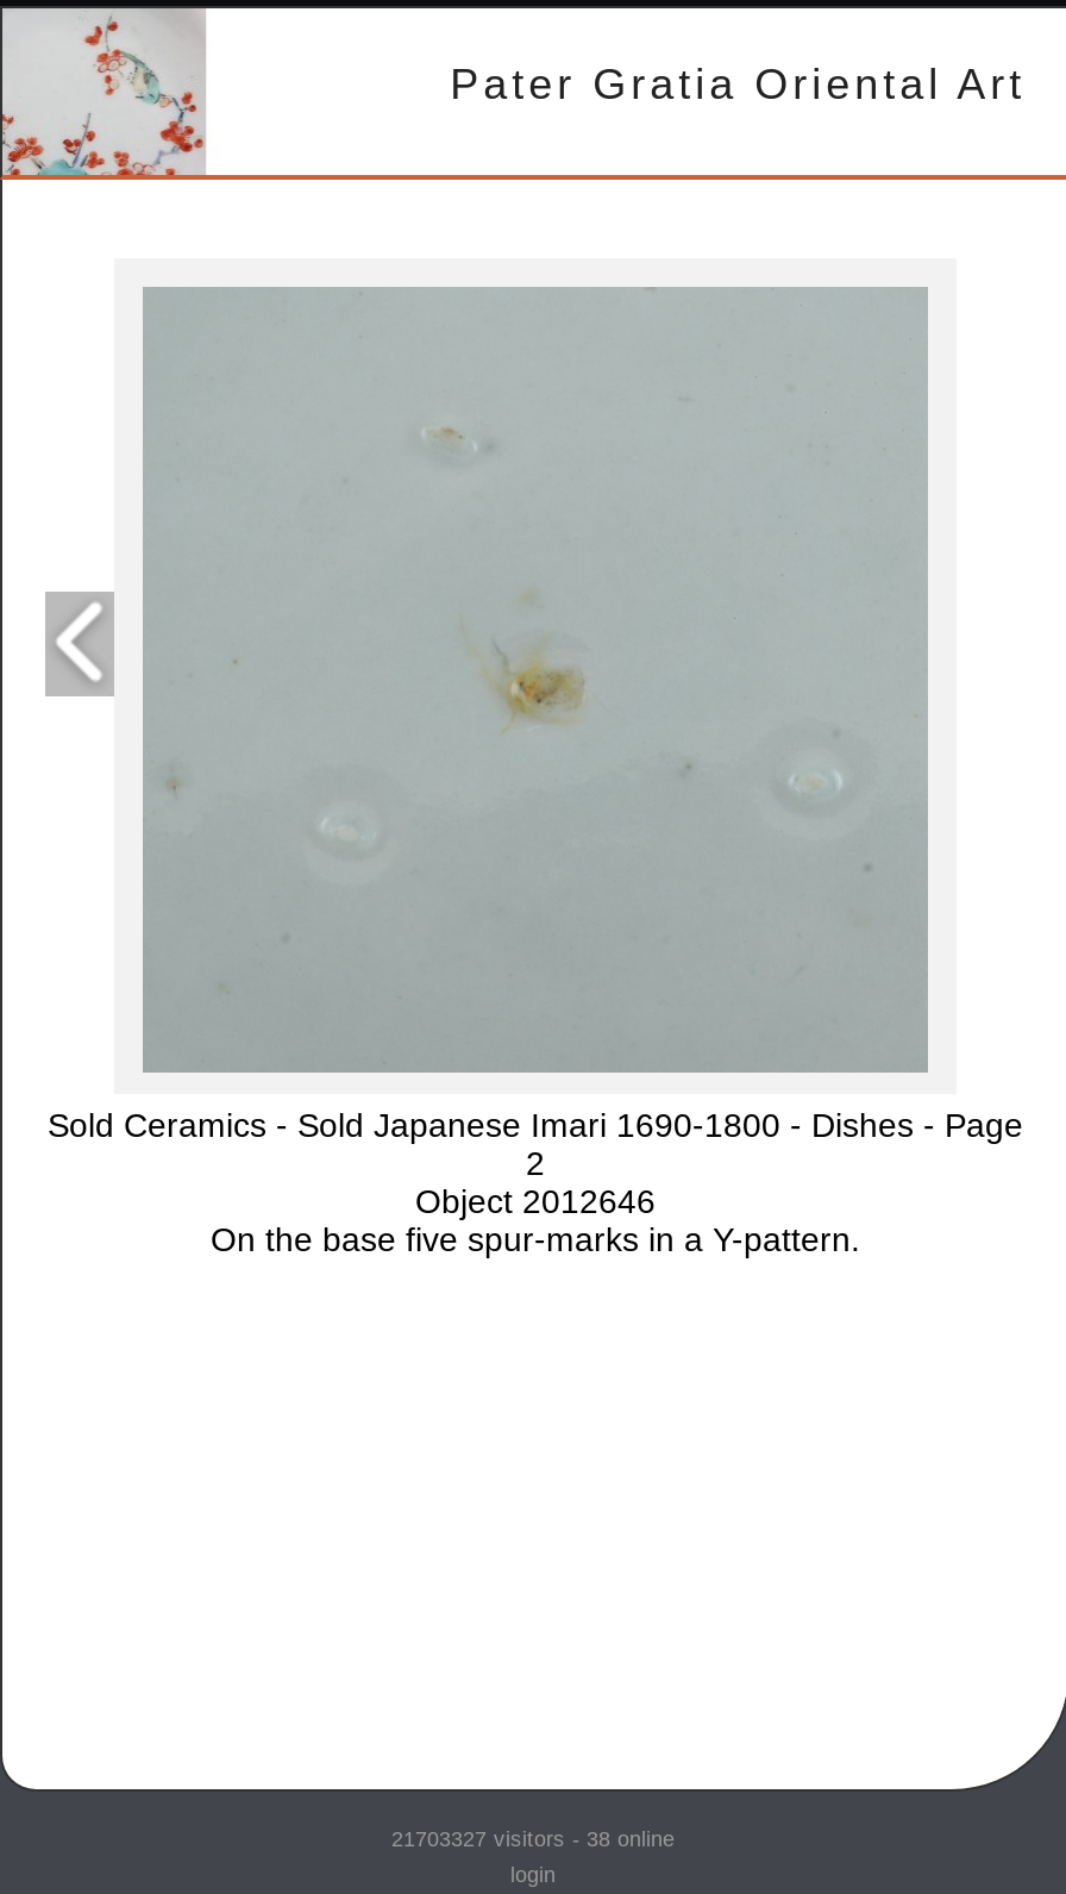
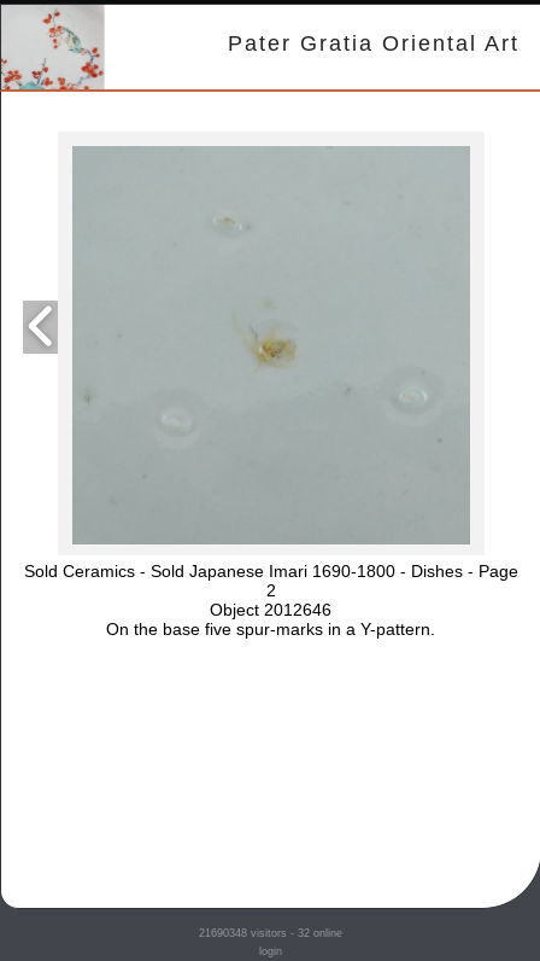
[391,1827,675,1851] 21703327 visitors - 38 online -> [198,927,342,939] 21690348 visitors - 32 online

